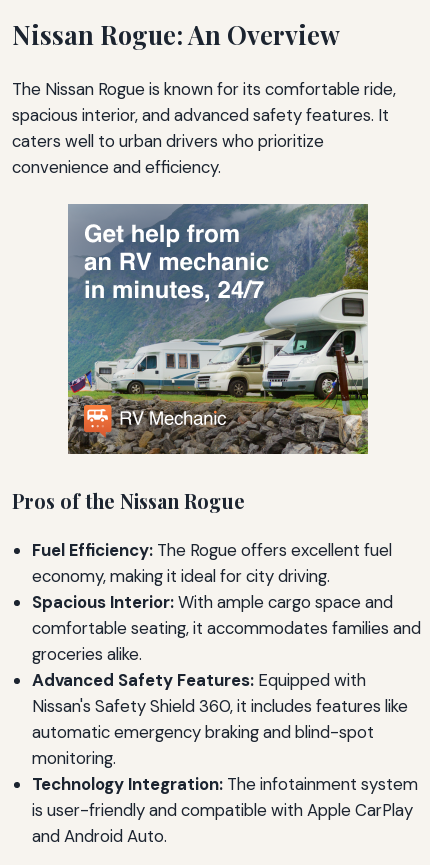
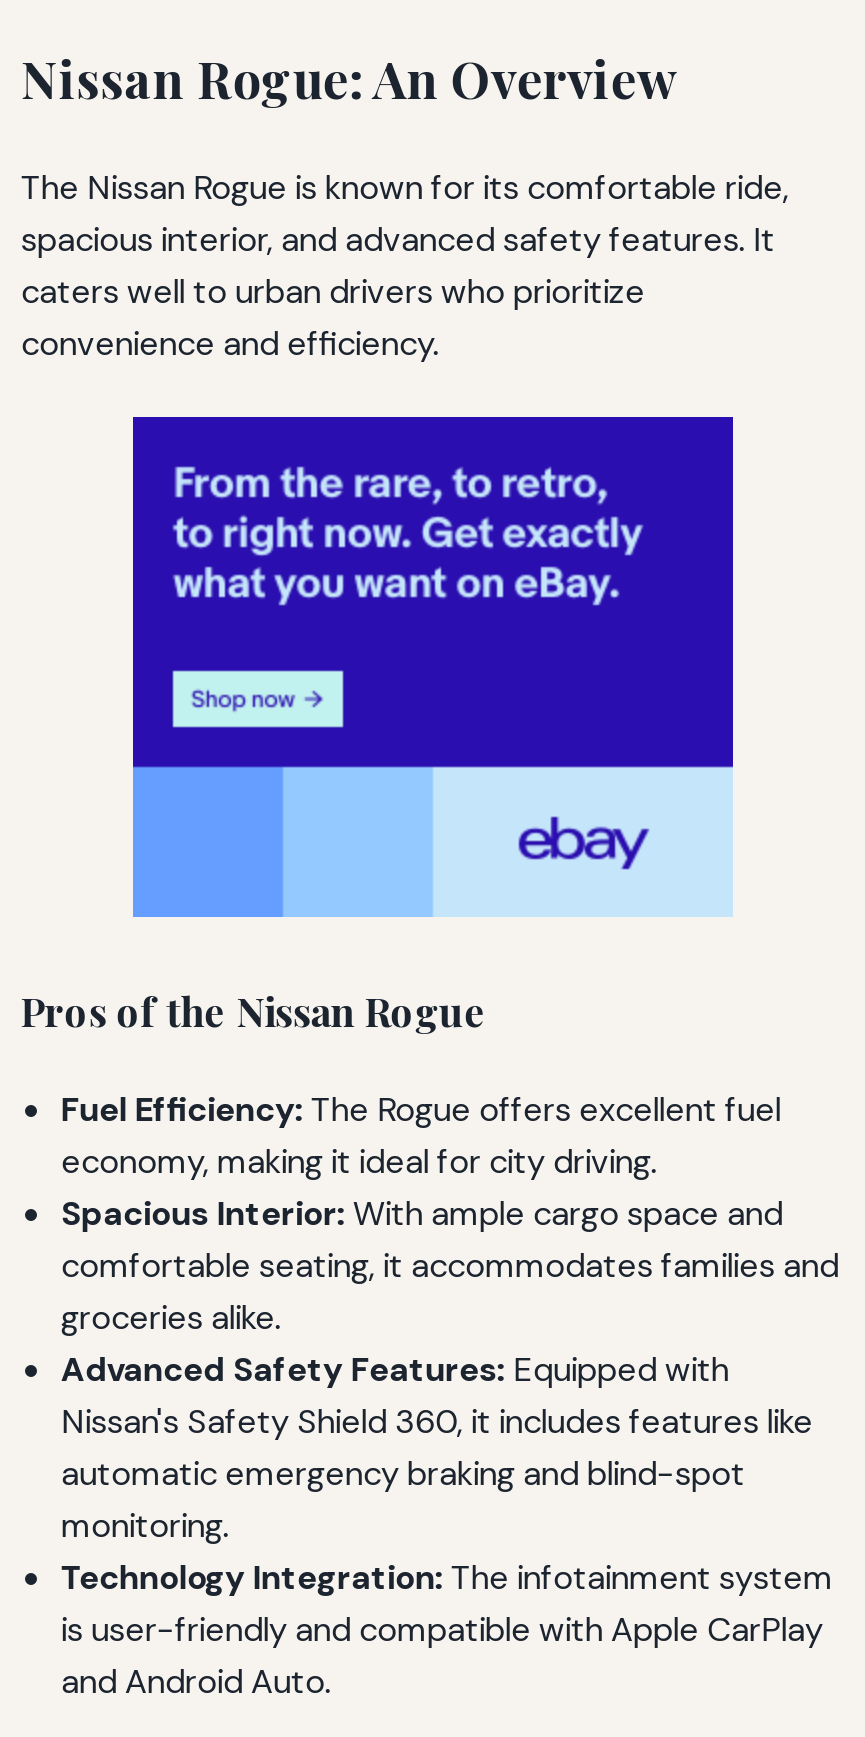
[67,203,369,455] [image] -> [131,415,735,919] [image]

